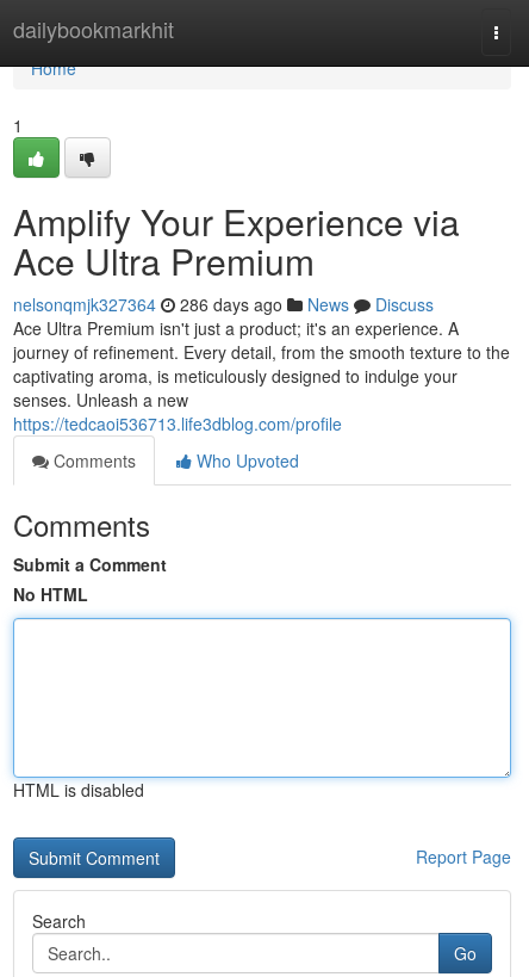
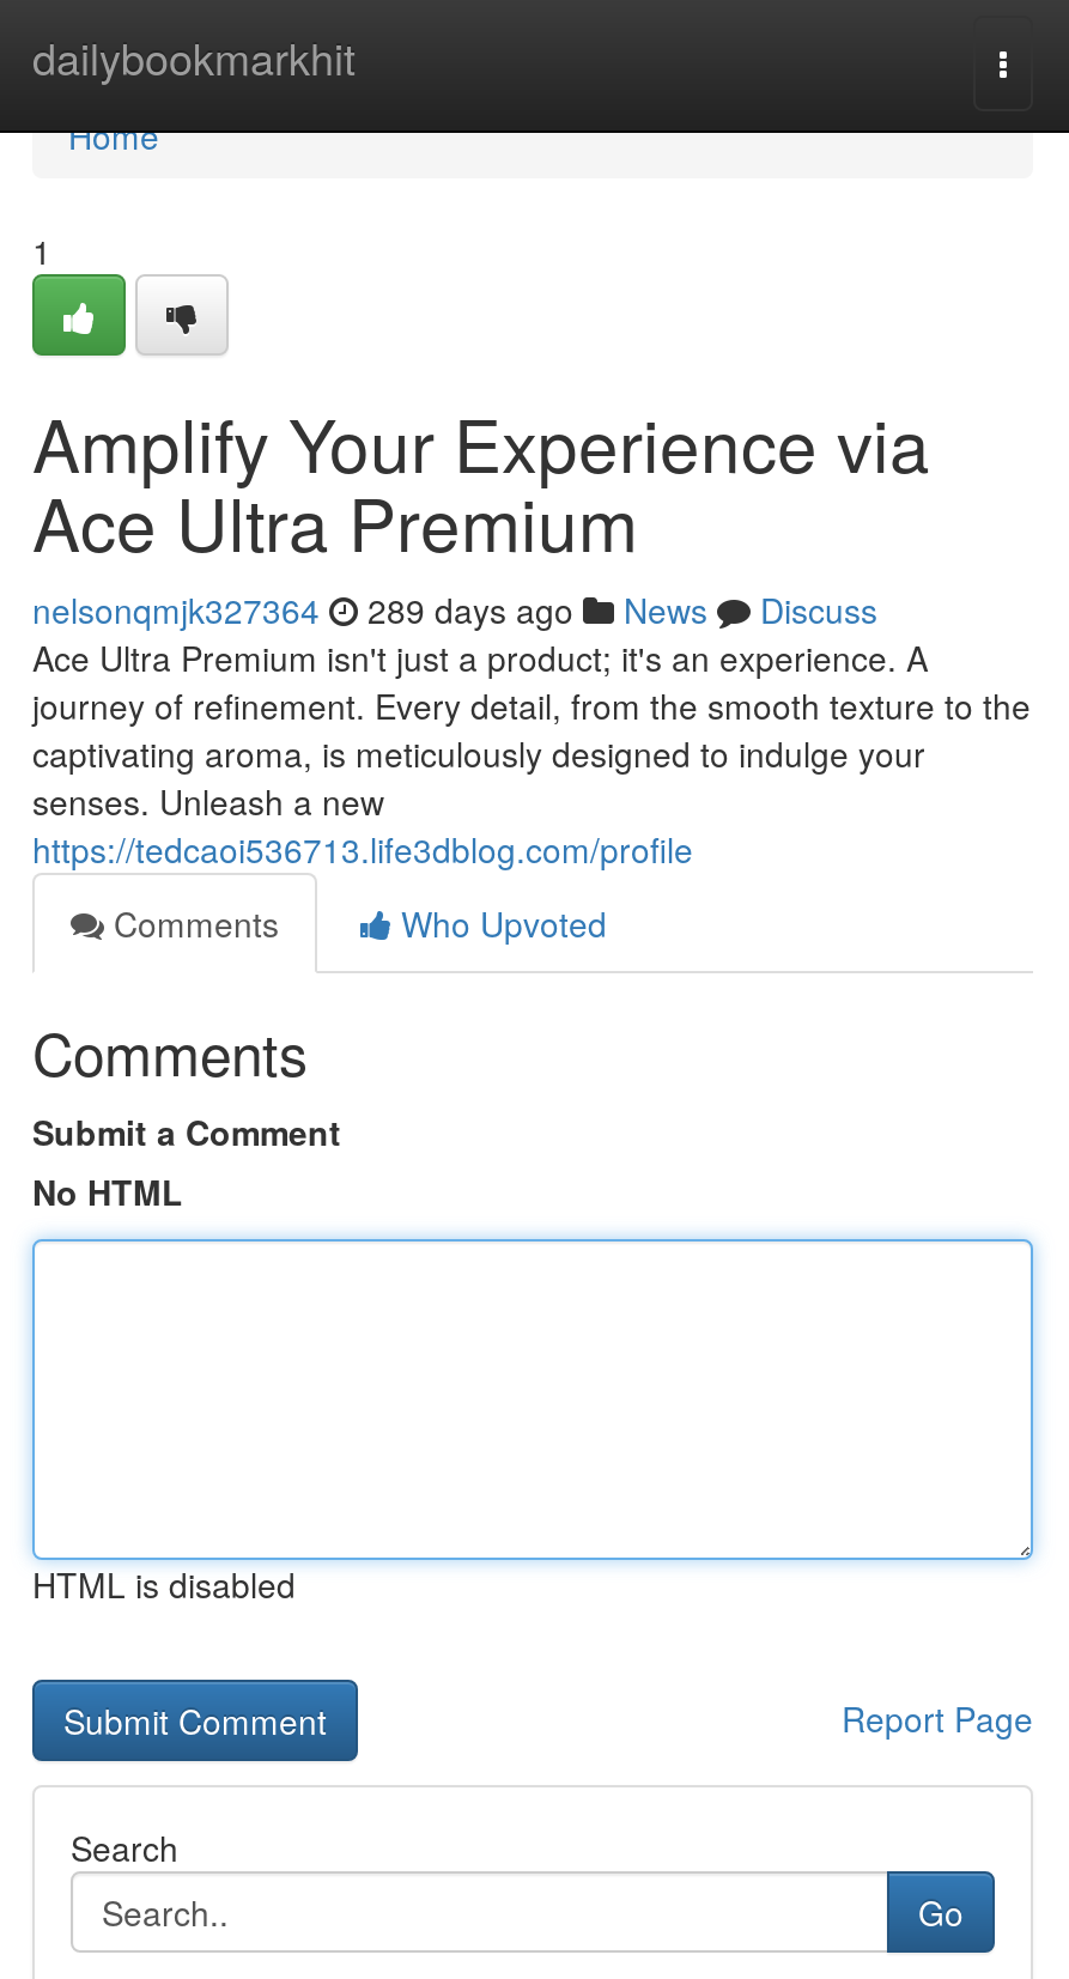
[13,292,434,316] nelsonqmjk327364 286 days ago News Discuss -> [32,585,877,633] nelsonqmjk327364 289 days ago News Discuss

